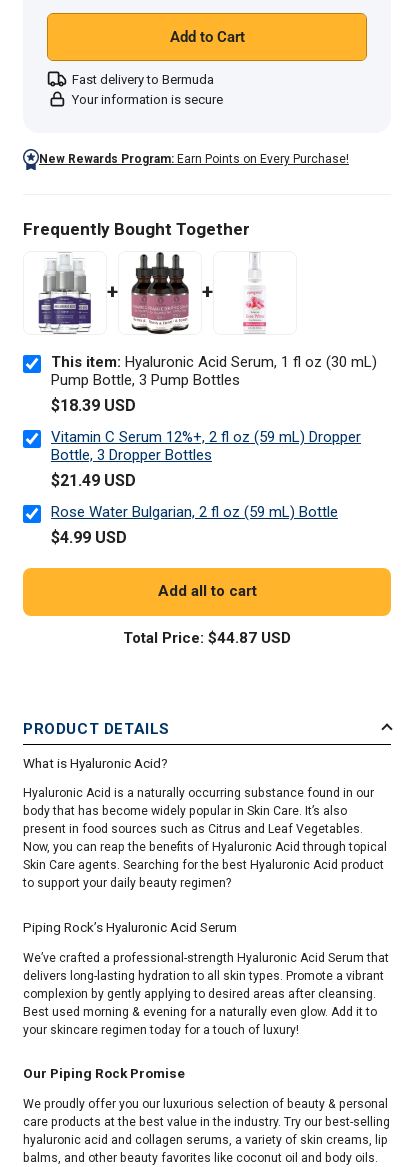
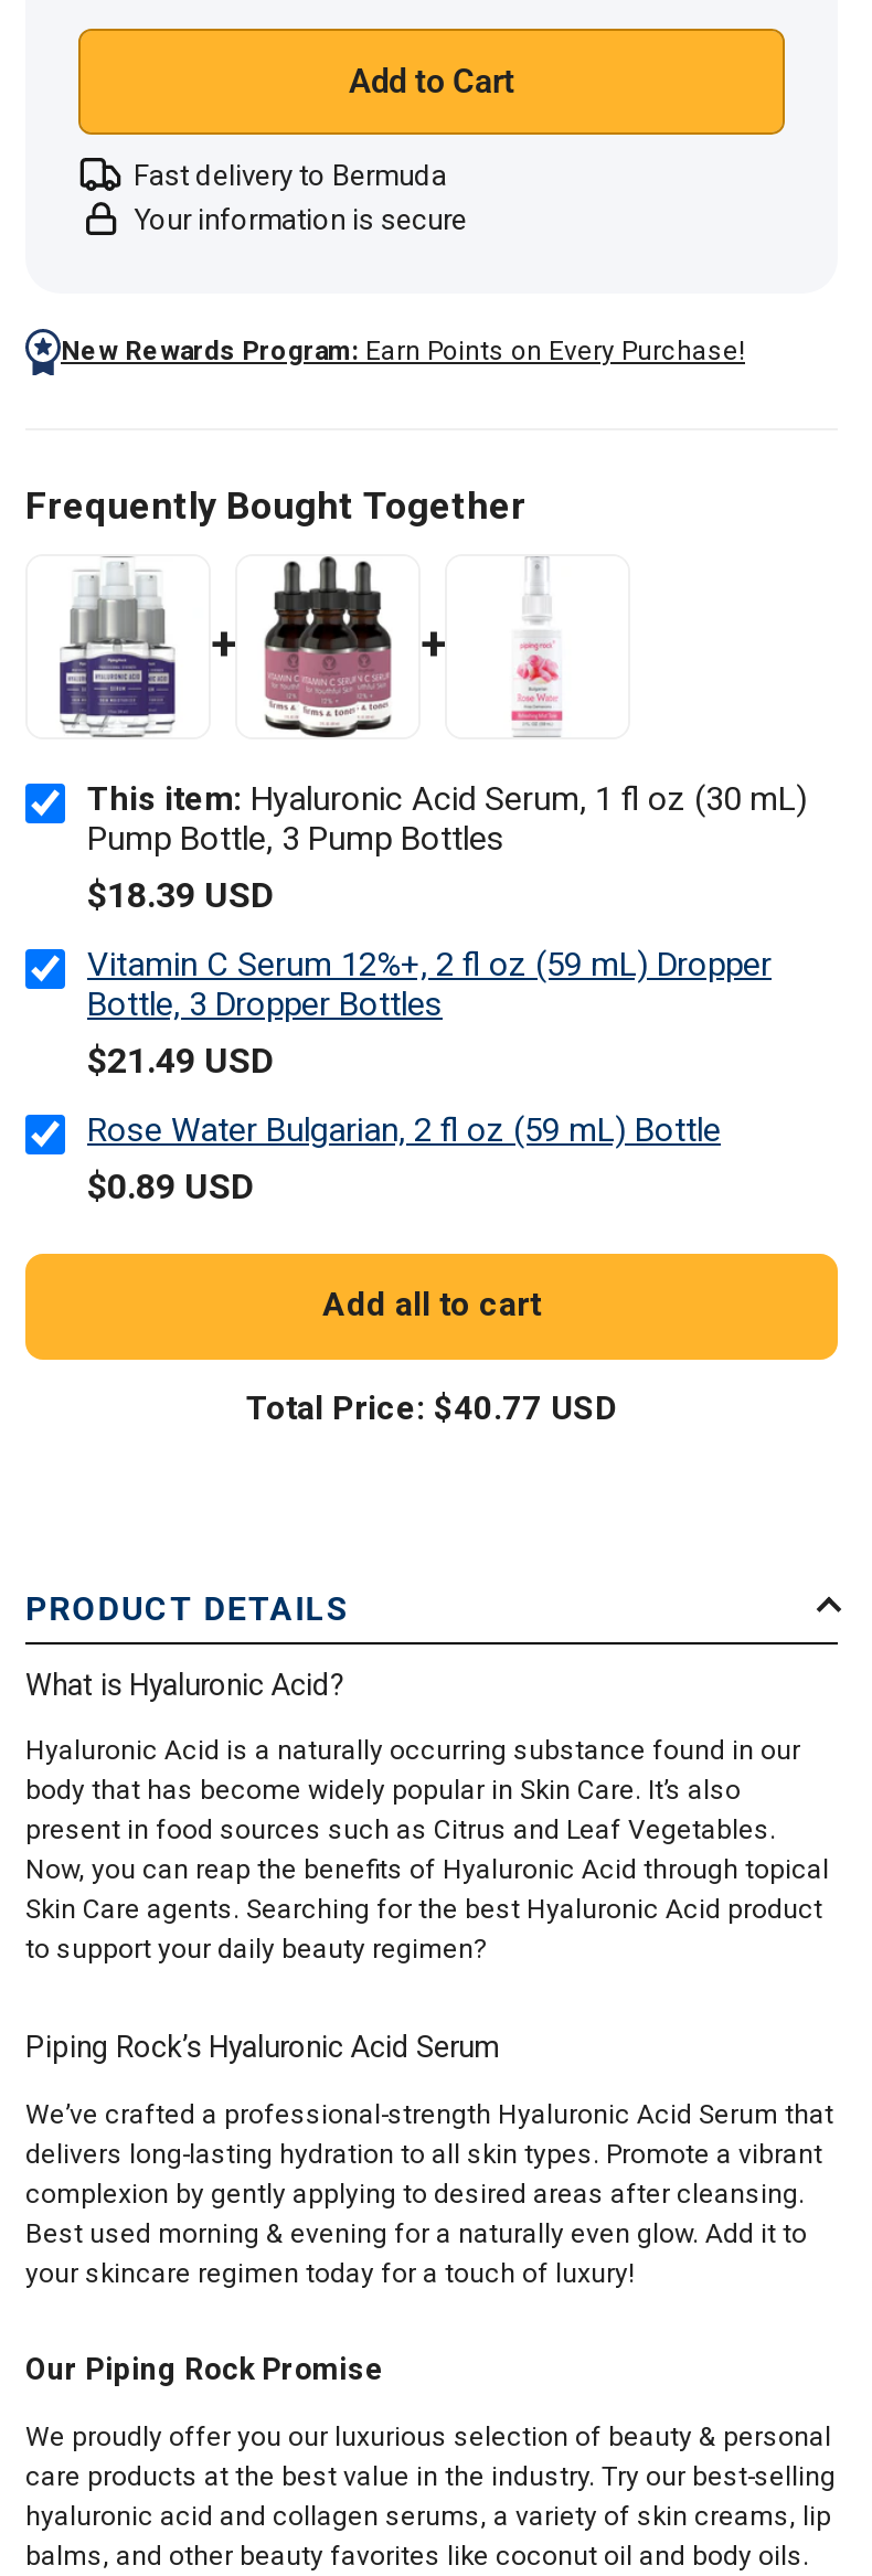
[51,528,127,547] $4.99 USD -> [87,1165,255,1207] $0.89 USD
[123,629,291,647] Total Price: $44.87 USD -> [246,1388,617,1427] Total Price: $40.77 USD

